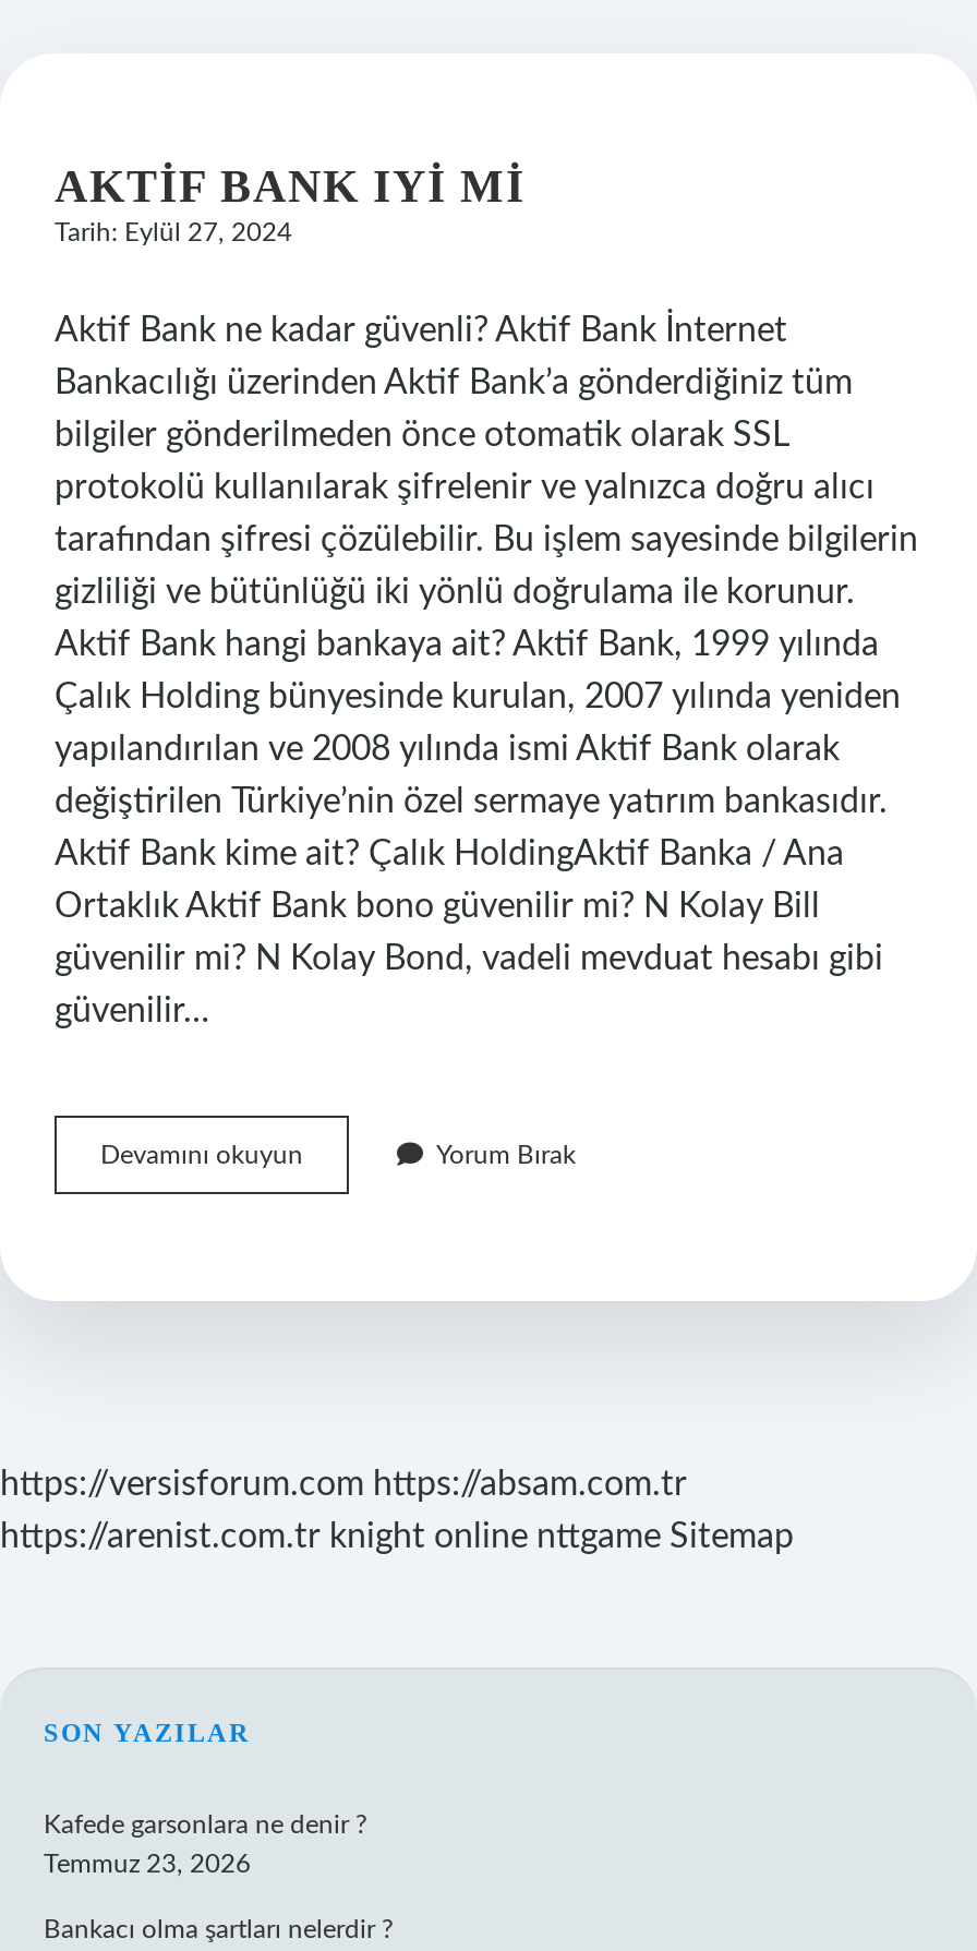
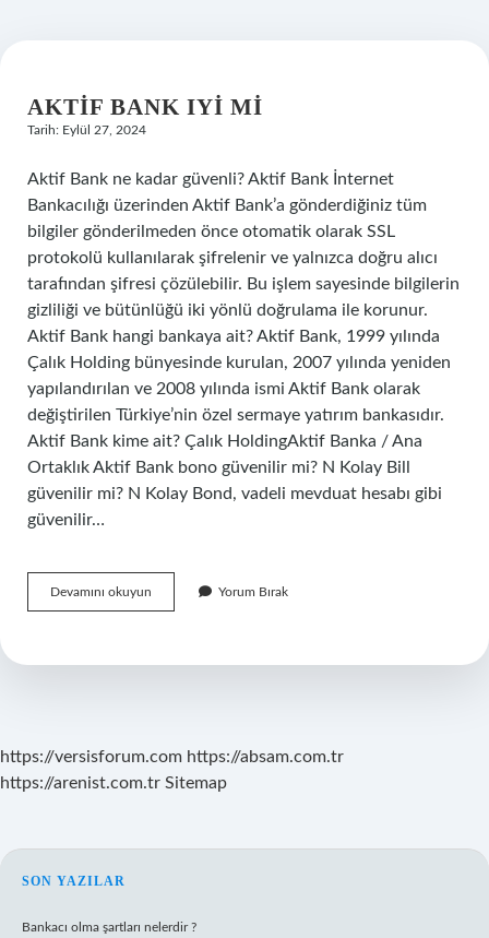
[0,1519,794,1554] https://arenist.com.tr knight online nttgame Sitemap -> [0,774,227,792] https://arenist.com.tr Sitemap
[44,1811,366,1877] Kafede garsonlara ne denir ? | Temmuz 23, 2026 -> none

